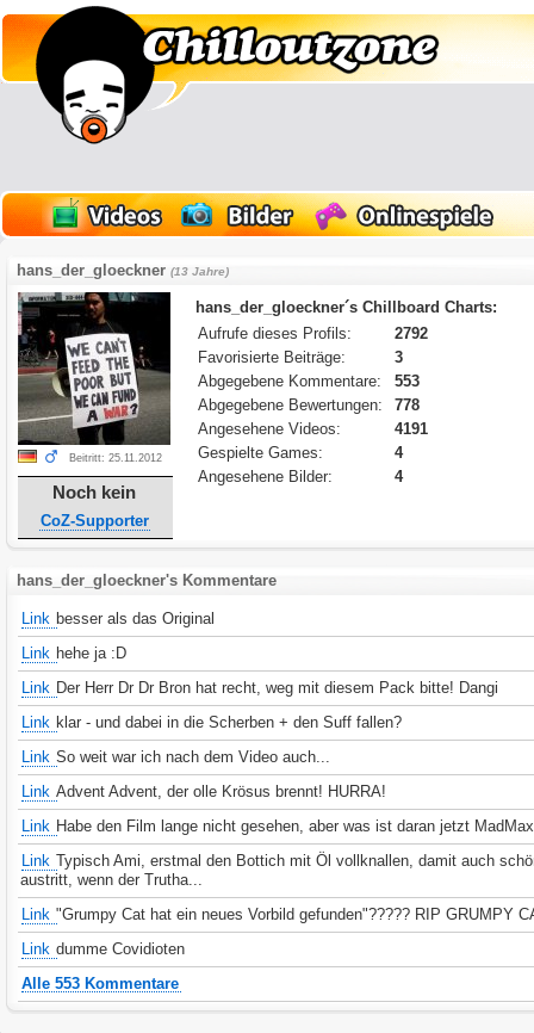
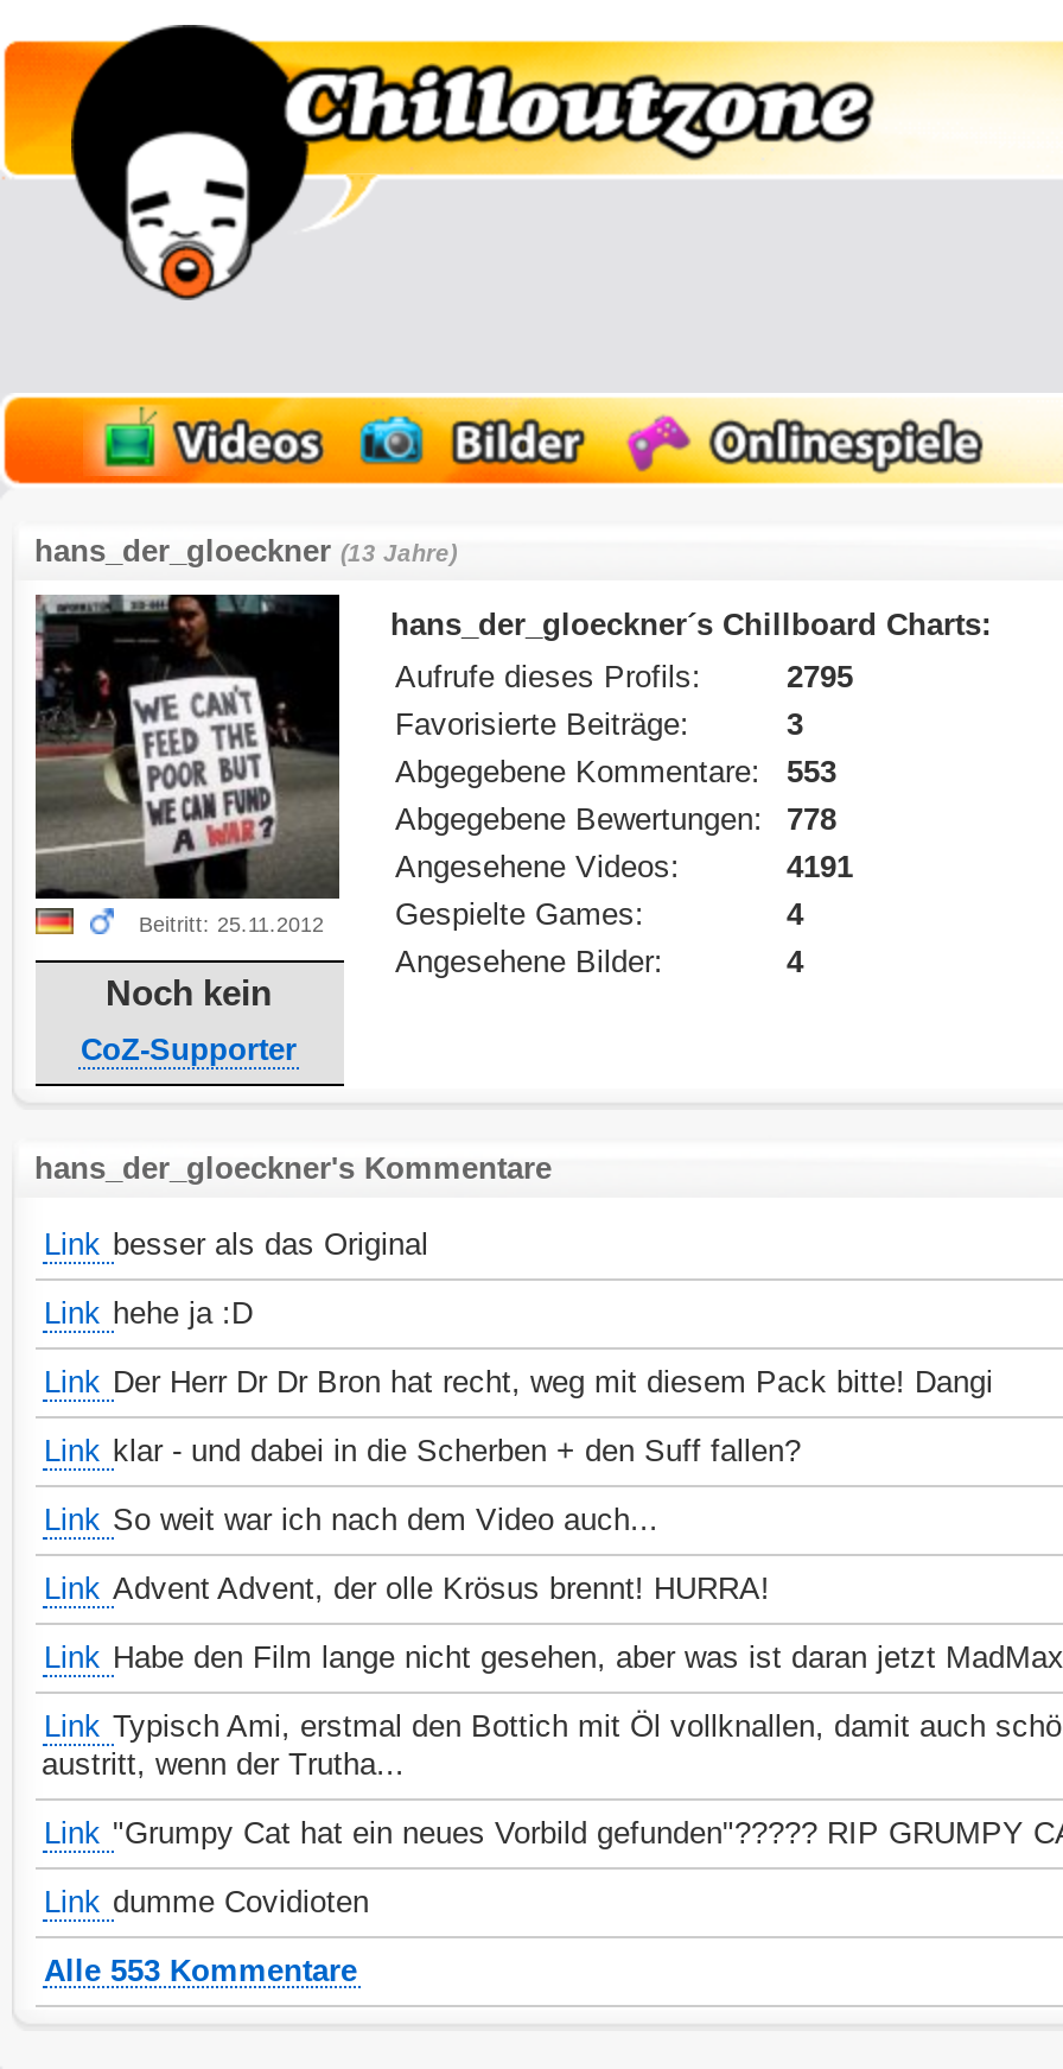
[395,324,429,342] 2792 -> [787,659,853,694] 2795

